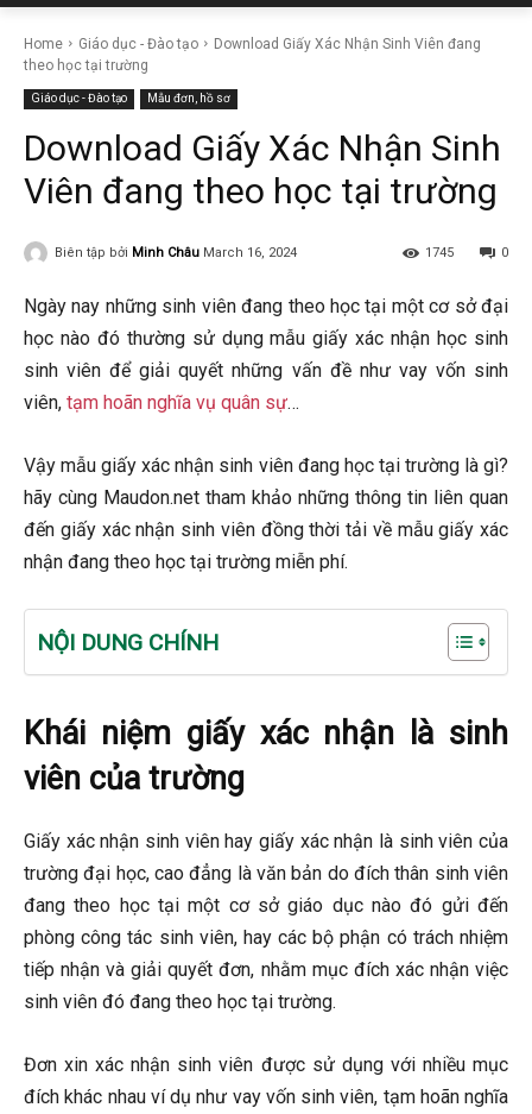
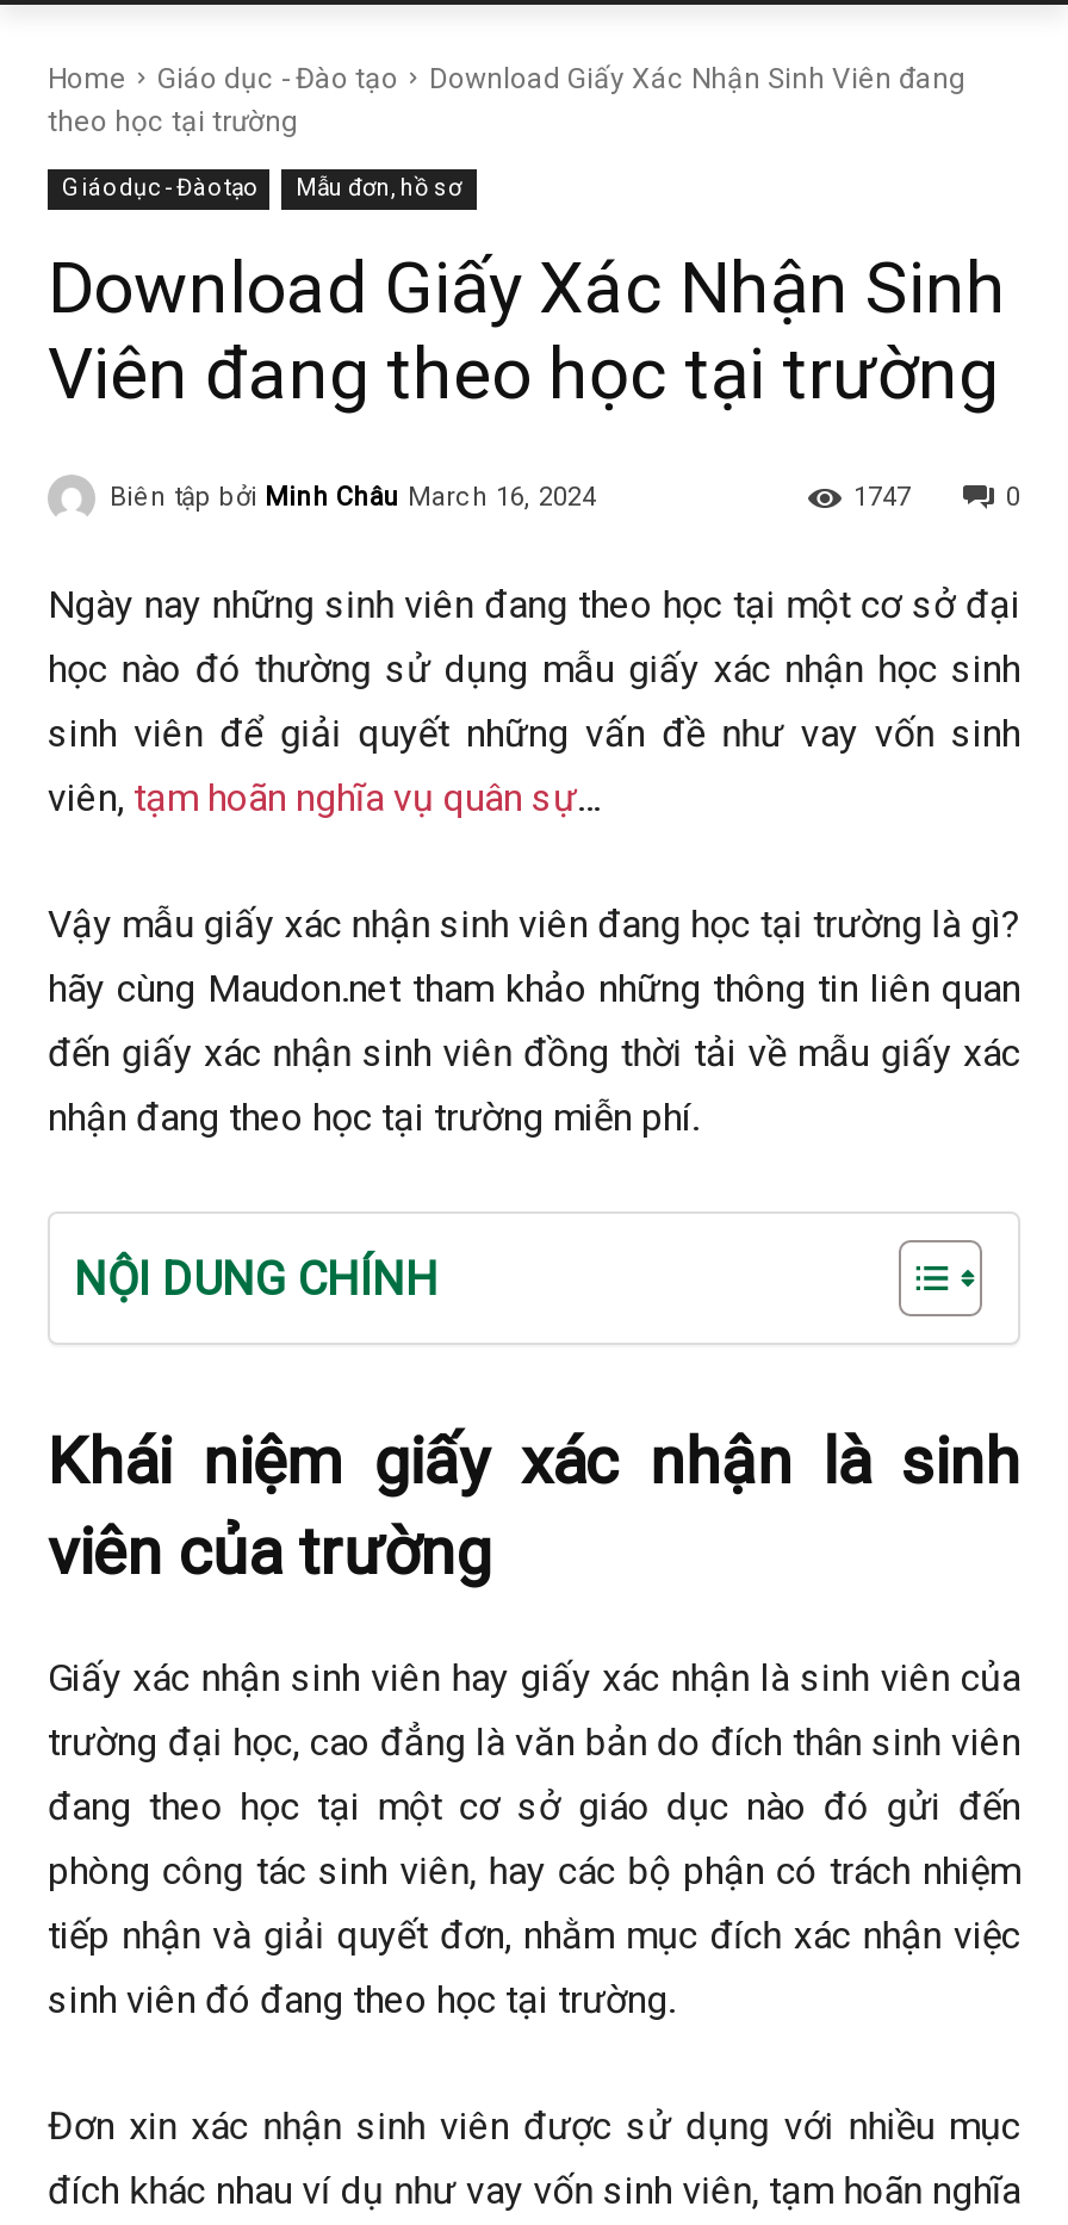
[425,245,454,260] 1745 -> [853,482,911,513] 1747

